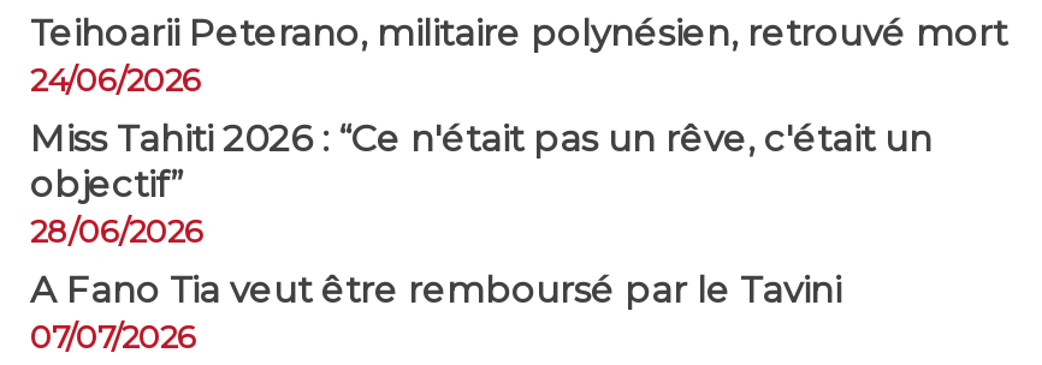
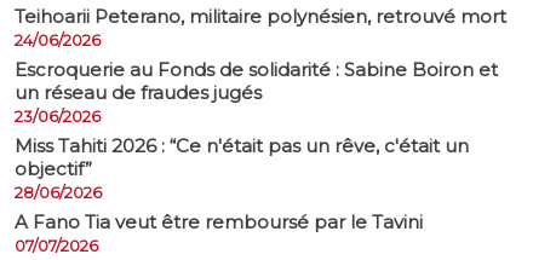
none -> [15,58,498,126] Escroquerie au Fonds de solidarité : Sabine Boiron et | un réseau de fraudes jugés | 23/06/2026

